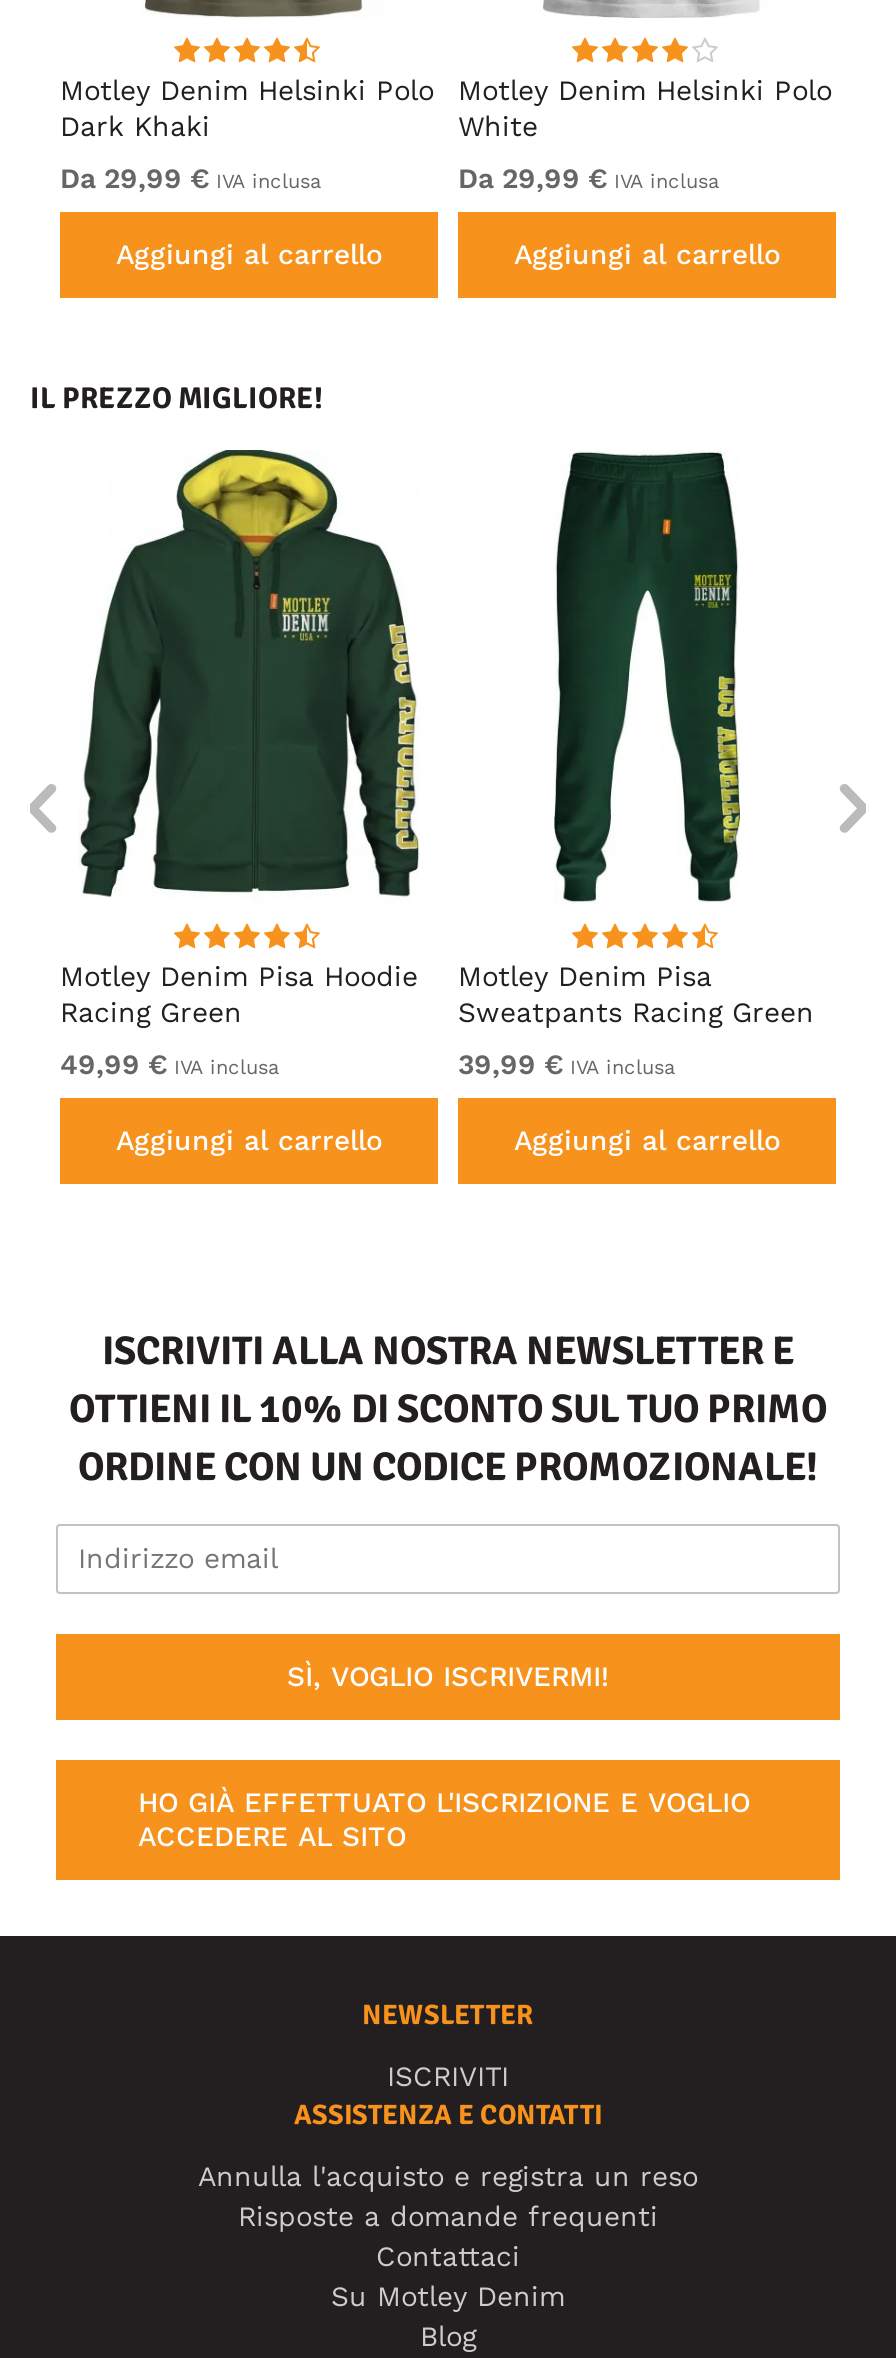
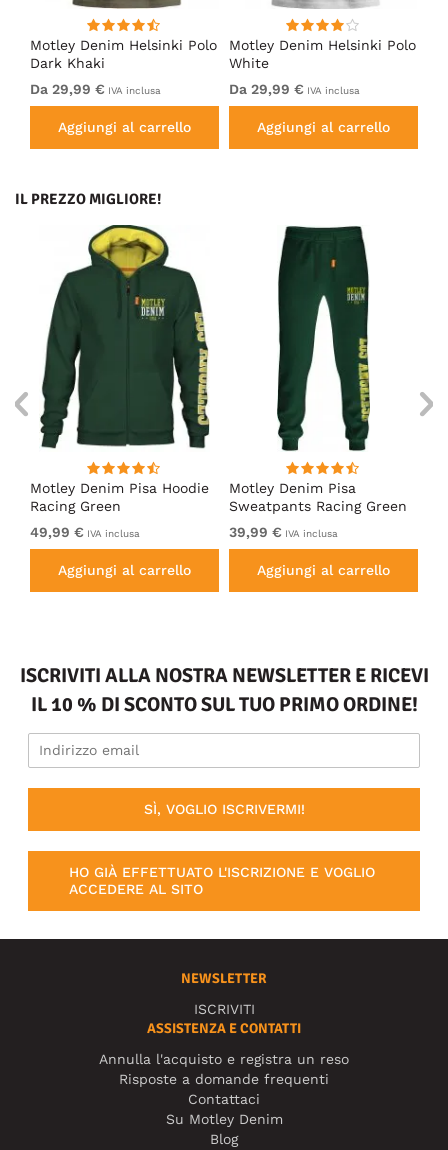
[69,1327,827,1493] ISCRIVITI ALLA NOSTRA NEWSLETTER E | OTTIENI IL 10% DI SCONTO SUL TUO PRIMO | ORDINE CON UN CODICE PROMOZIONALE! -> [19,663,428,717] ISCRIVITI ALLA NOSTRA NEWSLETTER E RICEVI | IL 10 % DI SCONTO SUL TUO PRIMO ORDINE!

